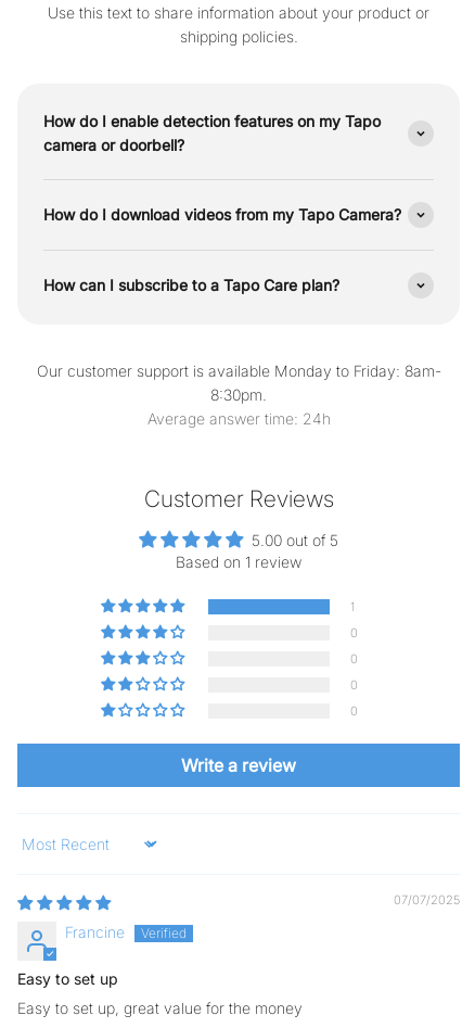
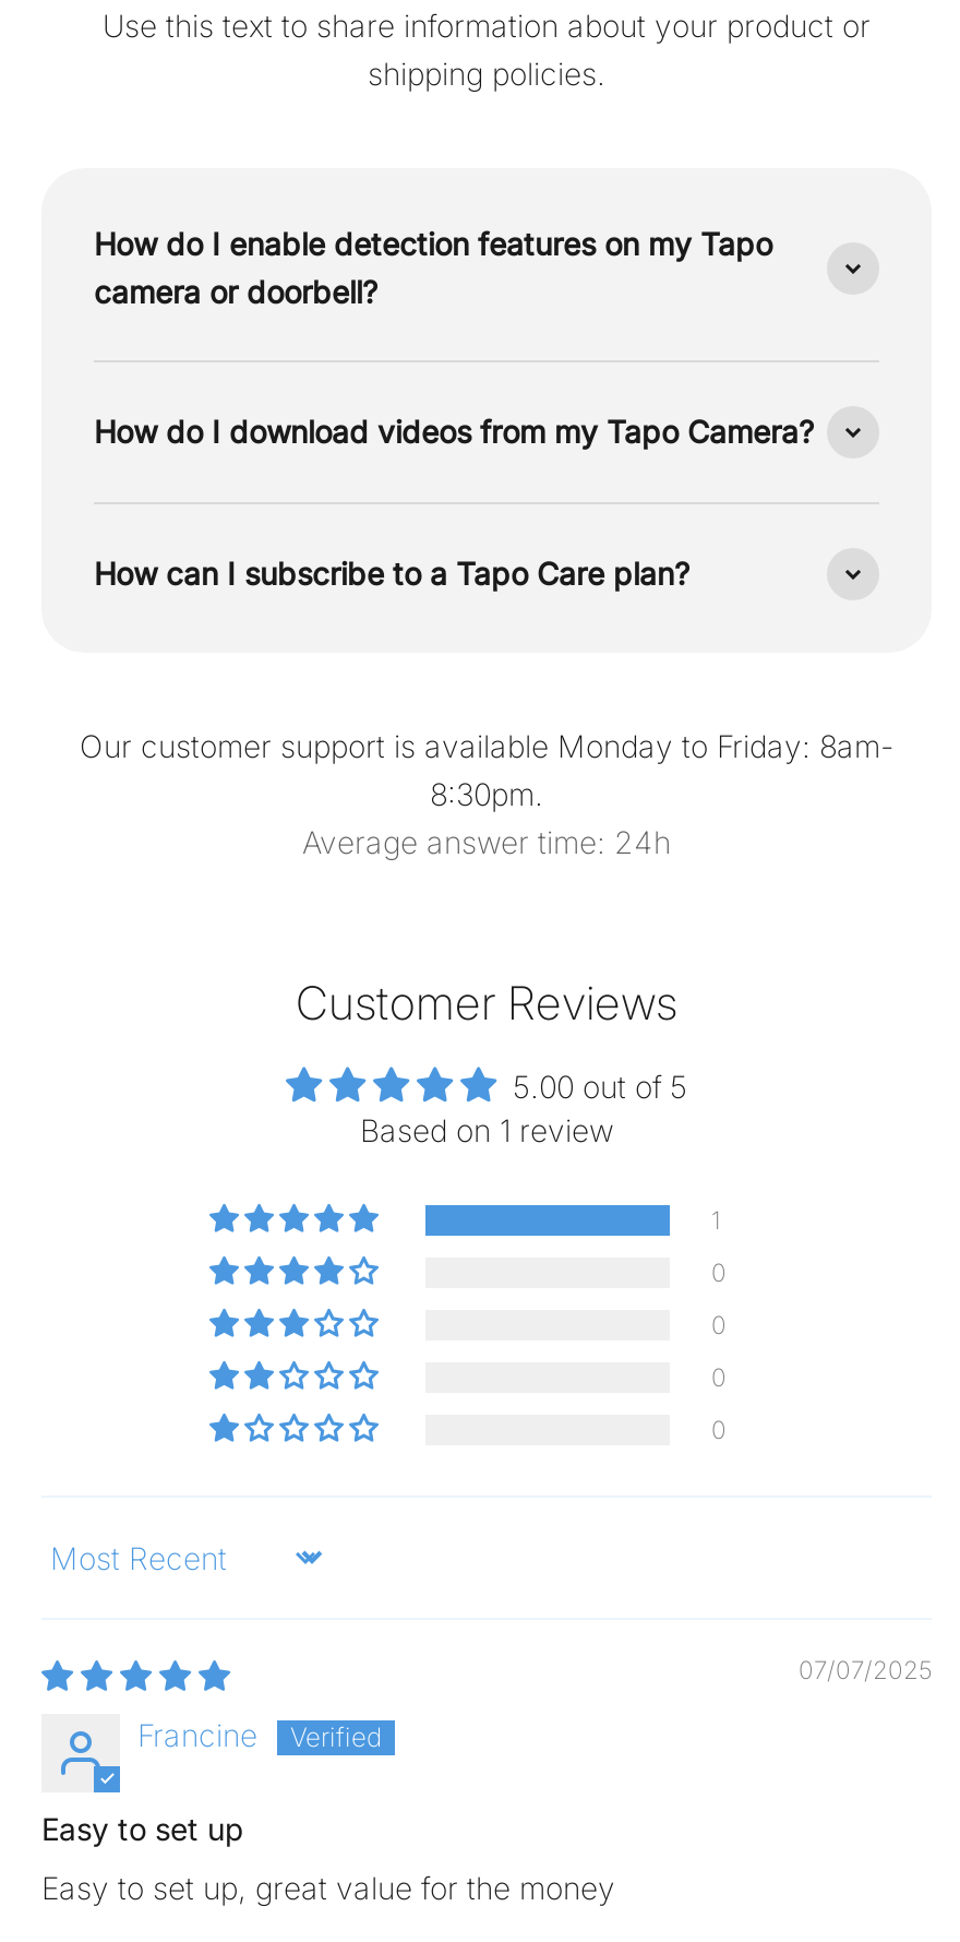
[181,755,296,776] Write a review -> none

